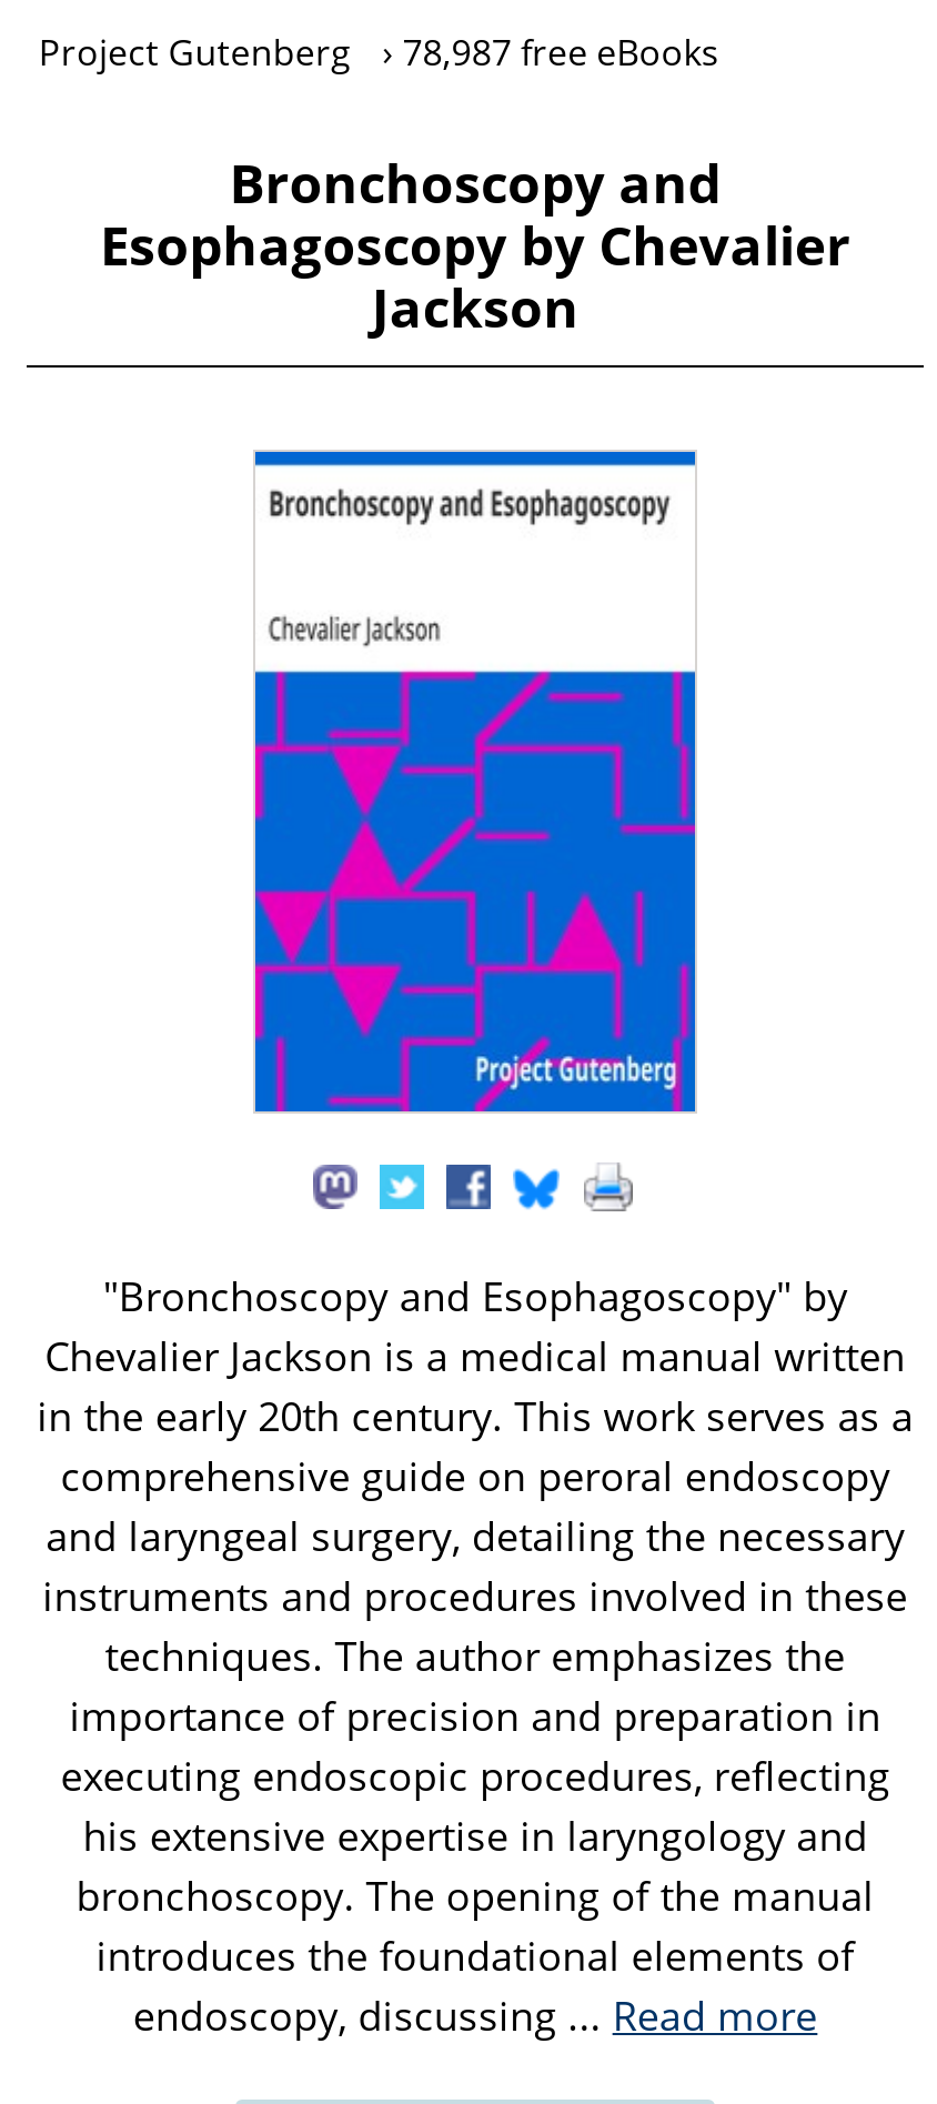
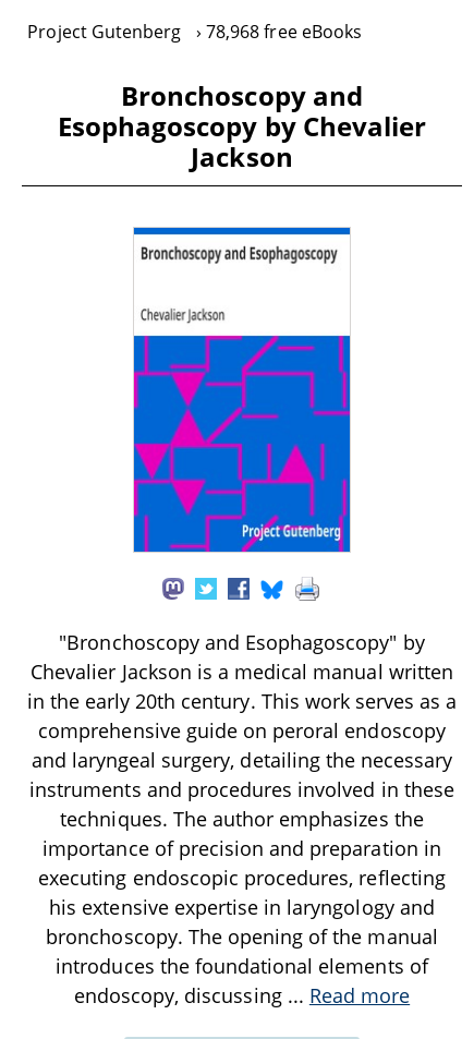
[39,28,719,77] Project Gutenberg 78,987 free eBooks -> [28,20,362,44] Project Gutenberg 78,968 free eBooks

